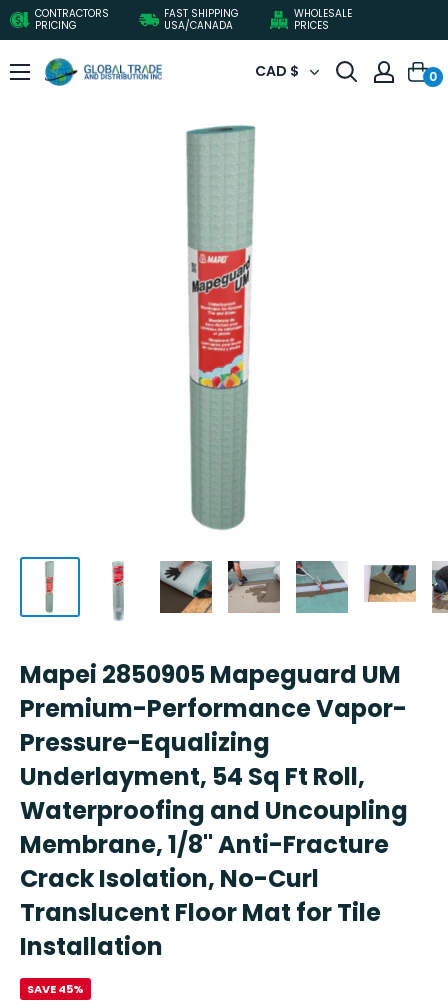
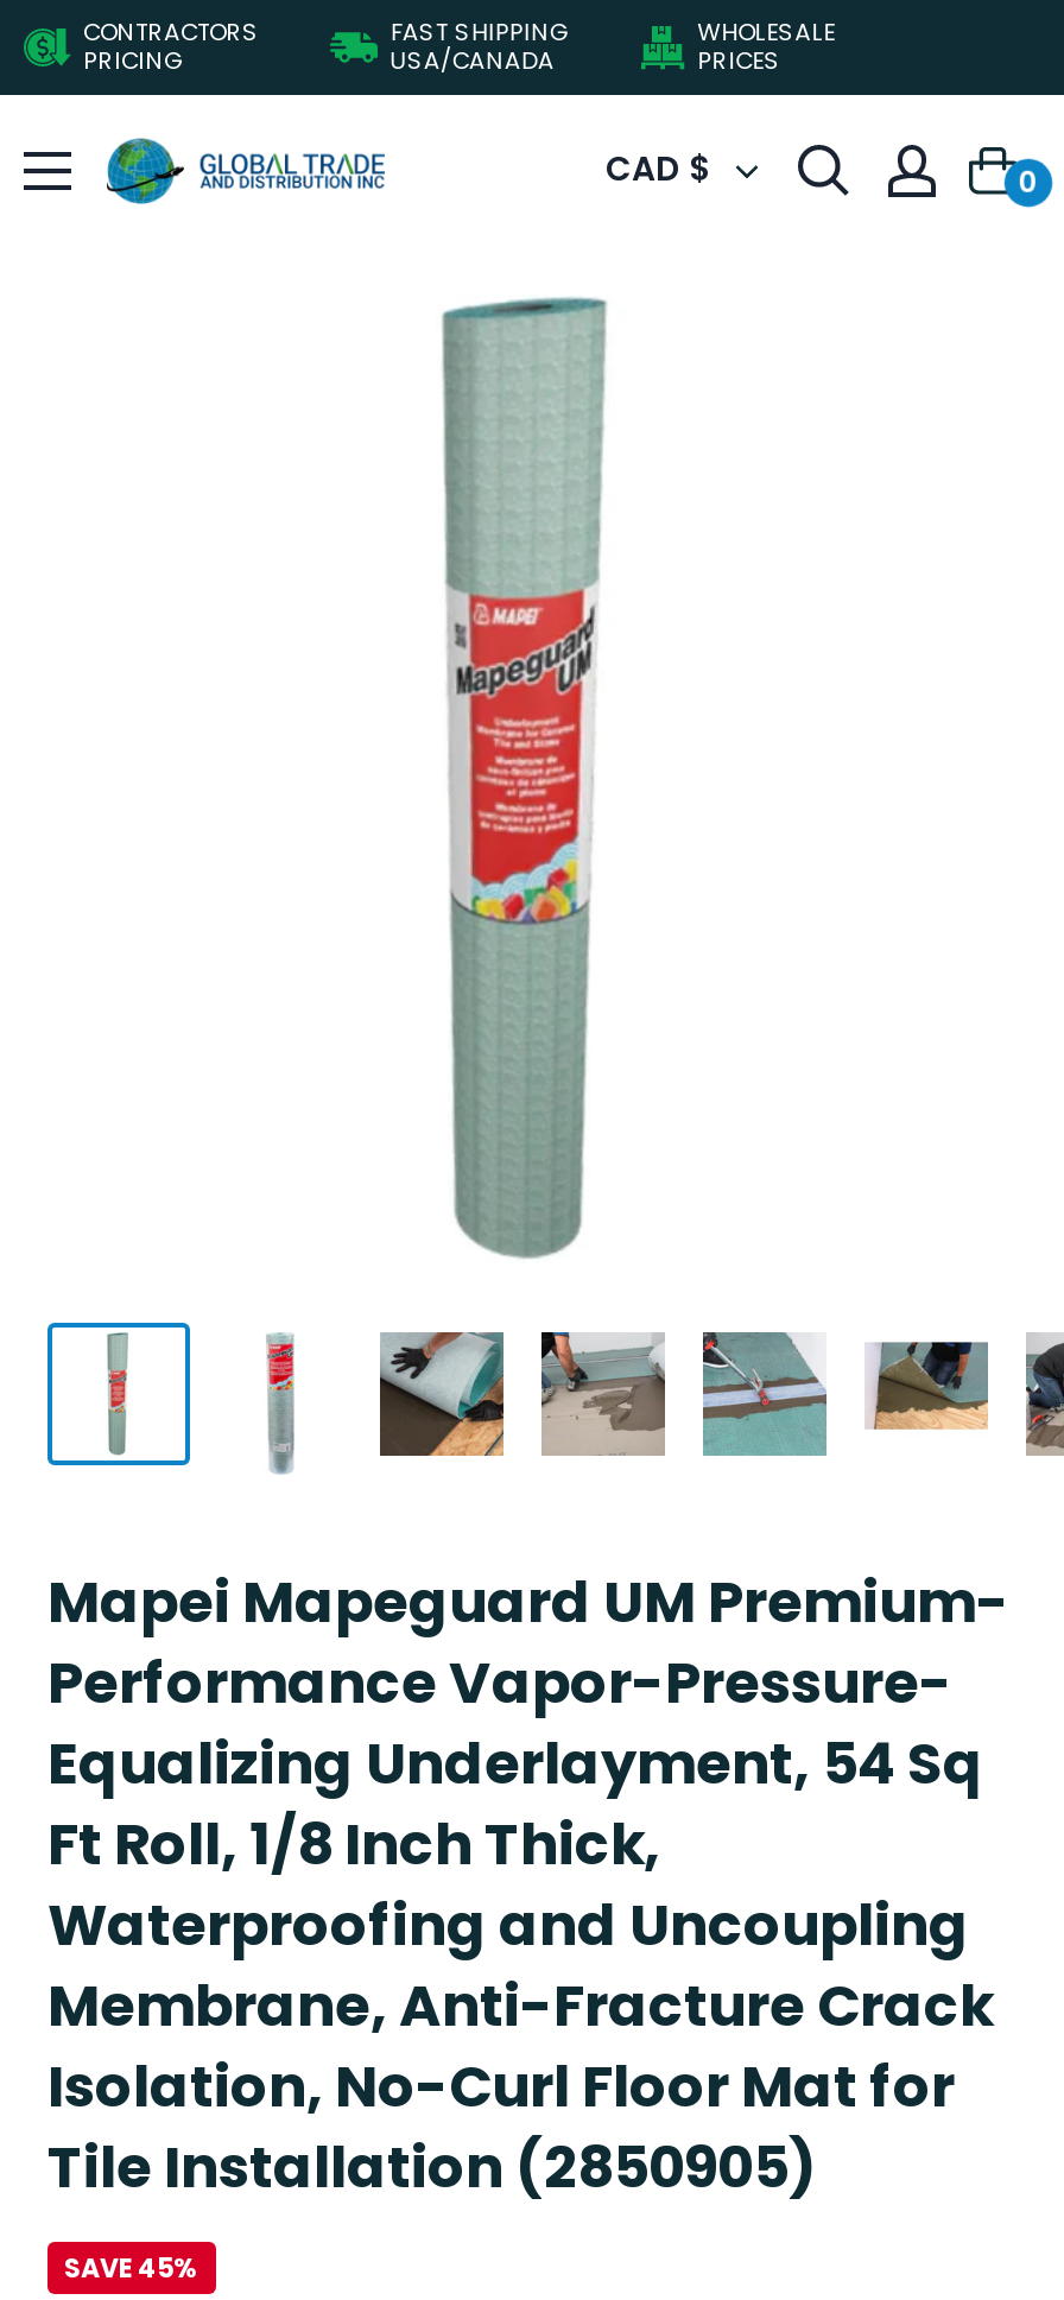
[20,658,407,793] Mapei 2850905 Mapeguard UM | Premium-Performance Vapor- | Pressure-Equalizing | Underlayment, 54 Sq Ft Roll, -> [47,1564,1009,1884] Mapei Mapeguard UM Premium- | Performance Vapor-Pressure- | Equalizing Underlayment, 54 Sq | Ft Roll, 1/8 Inch Thick,
[20,828,389,963] Membrane, 1/8" Anti-Fracture | Crack Isolation, No-Curl | Translucent Floor Mat for Tile | Installation -> [47,1967,993,2207] Membrane, Anti-Fracture Crack | Isolation, No-Curl Floor Mat for | Tile Installation (2850905)

